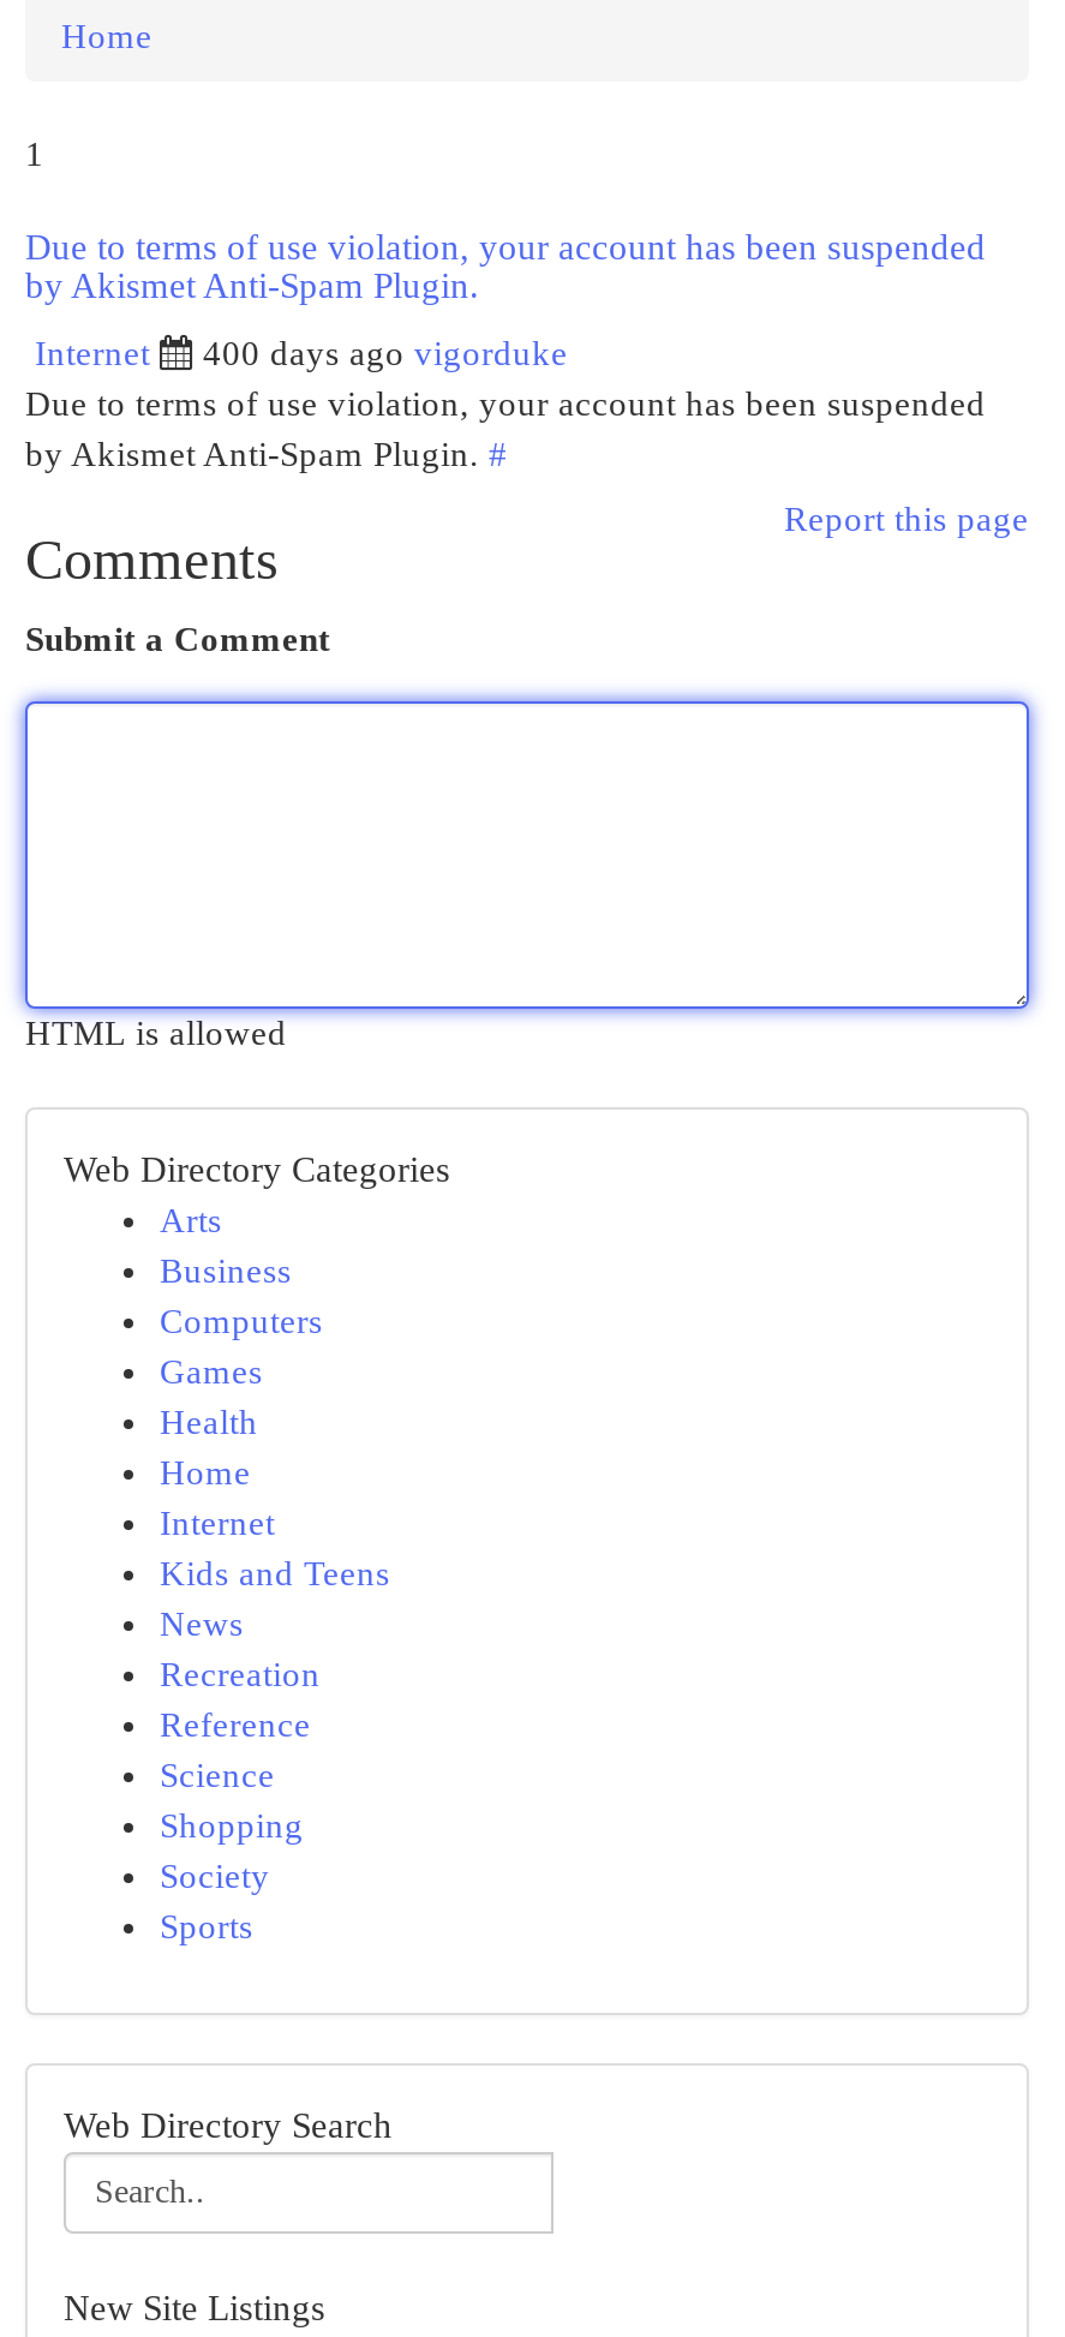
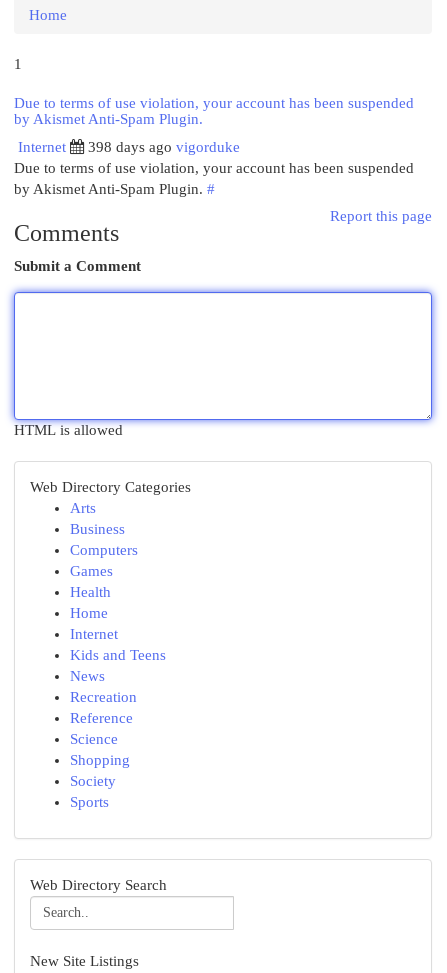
[203,334,568,372] 400 days ago vigorduke -> [88,139,240,155] 398 days ago vigorduke

